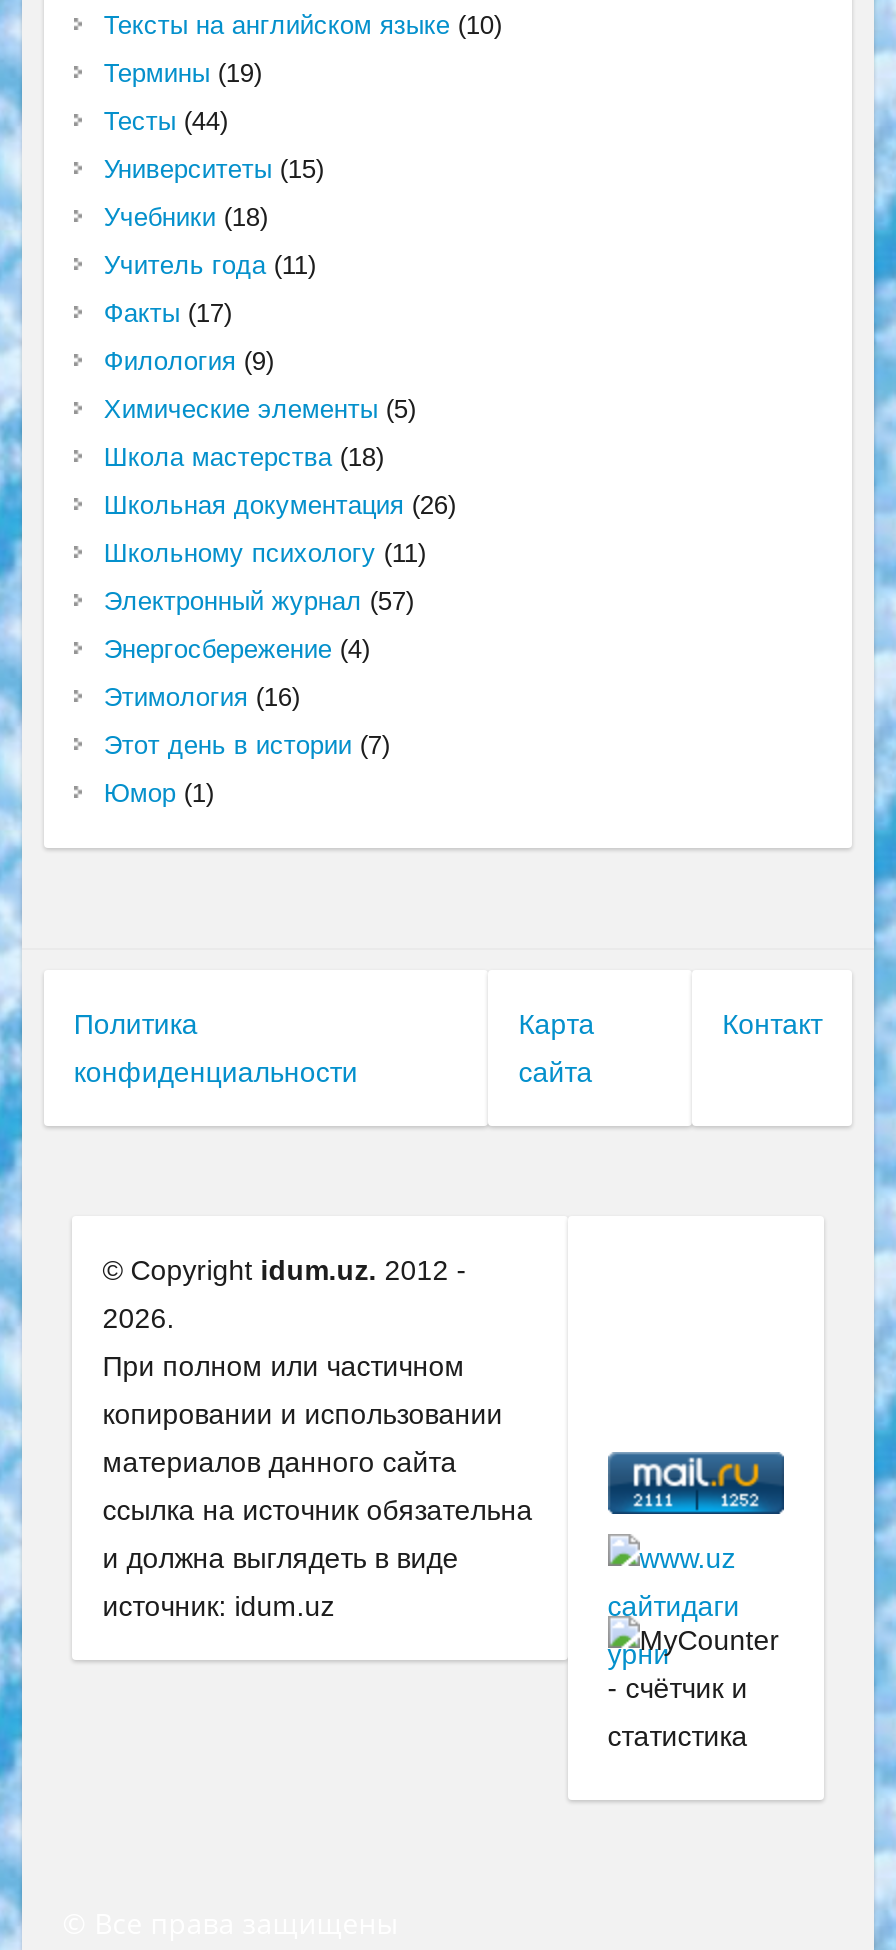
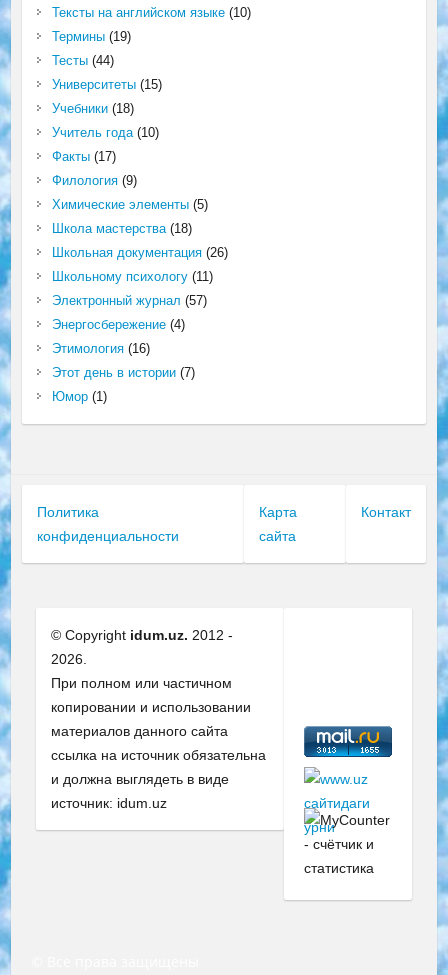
[104,251,316,281] Учитель года (11) -> [52,125,159,140] Учитель года (10)

